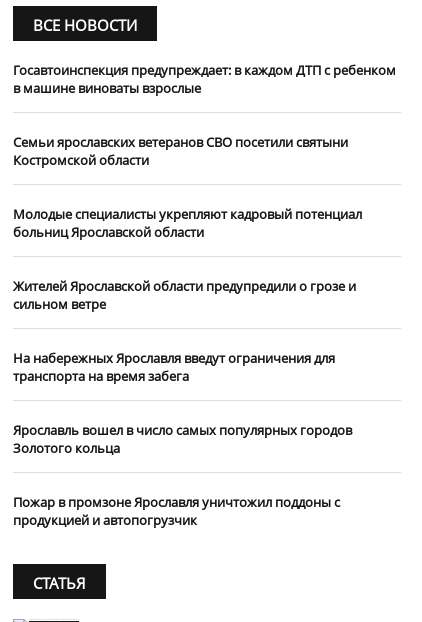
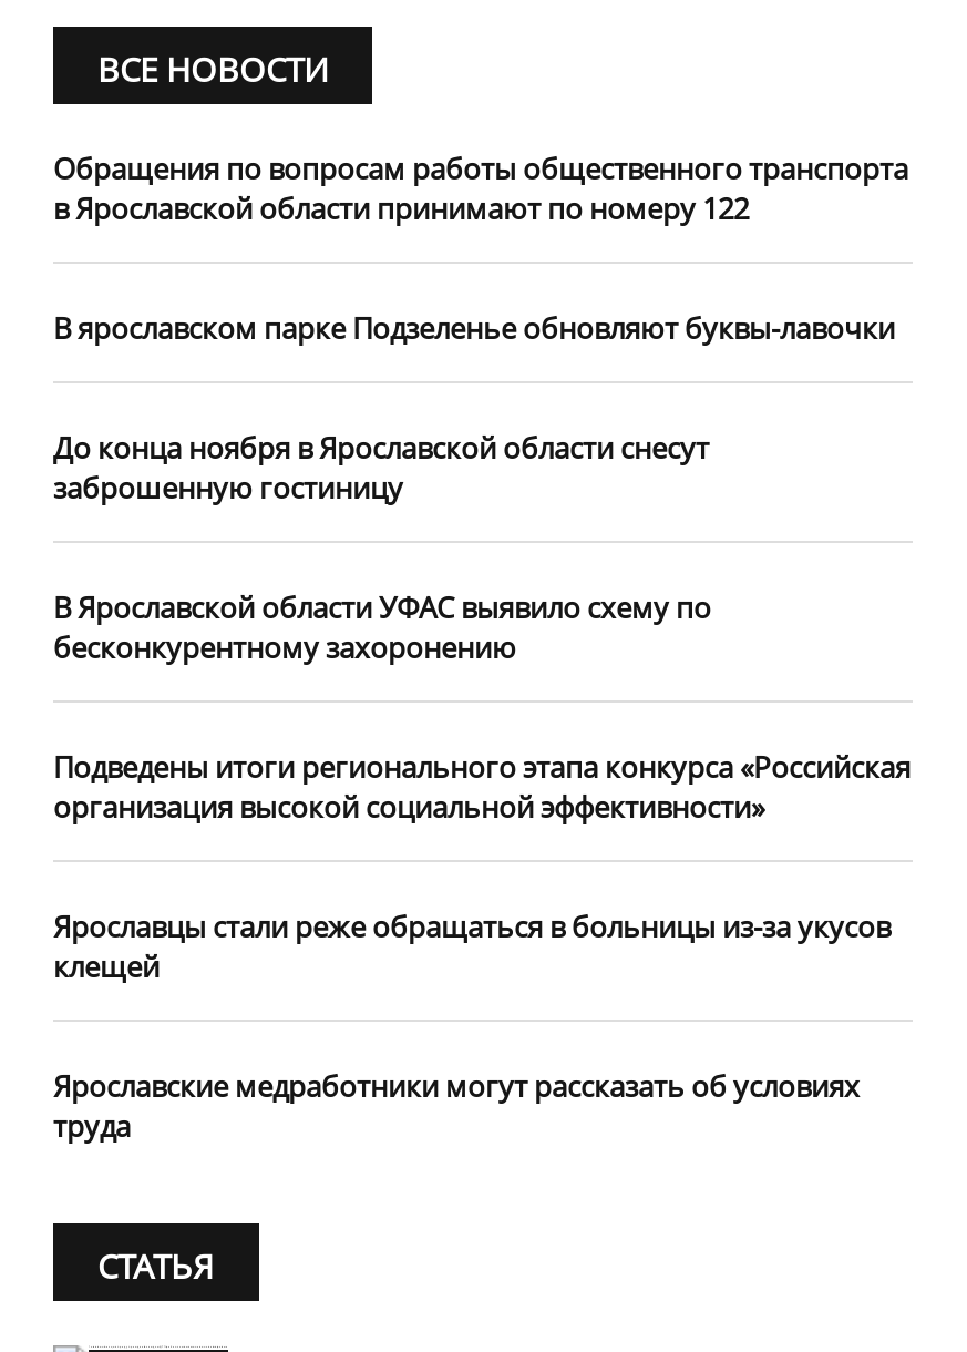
[13,61,396,97] Госавтоинспекция предупреждает: в каждом ДТП с ребенком | в машине виноваты взрослые -> [53,149,908,229] Обращения по вопросам работы общественного транспорта | в Ярославской области принимают по номеру 122
[13,133,348,169] Семьи ярославских ветеранов СВО посетили святыни | Костромской области -> [53,309,895,349] В ярославском парке Подзеленье обновляют буквы-лавочки
[13,205,362,241] Молодые специалисты укрепляют кадровый потенциал | больниц Ярославской области -> [53,429,709,508] До конца ноября в Ярославской области снесут | заброшенную гостиницу
[13,277,356,313] Жителей Ярославской области предупредили о грозе и | сильном ветре -> [53,588,711,668] В Ярославской области УФАС выявило схему по | бесконкурентному захоронению
[13,349,335,385] На набережных Ярославля введут ограничения для | транспорта на время забега -> [53,748,911,828] Подведены итоги регионального этапа конкурса «Российская | организация высокой социальной эффективности»
[13,421,352,457] Ярославль вошел в число самых популярных городов | Золотого кольца -> [53,907,891,987] Ярославцы стали реже обращаться в больницы из-за укусов | клещей
[13,493,340,529] Пожар в промзоне Ярославля уничтожил поддоны с | продукцией и автопогрузчик -> [53,1067,860,1147] Ярославские медработники могут рассказать об условиях | труда

